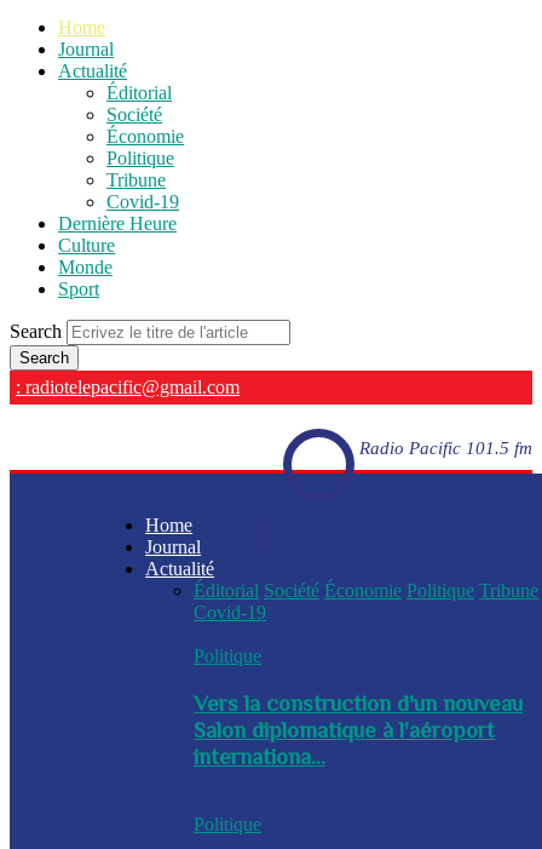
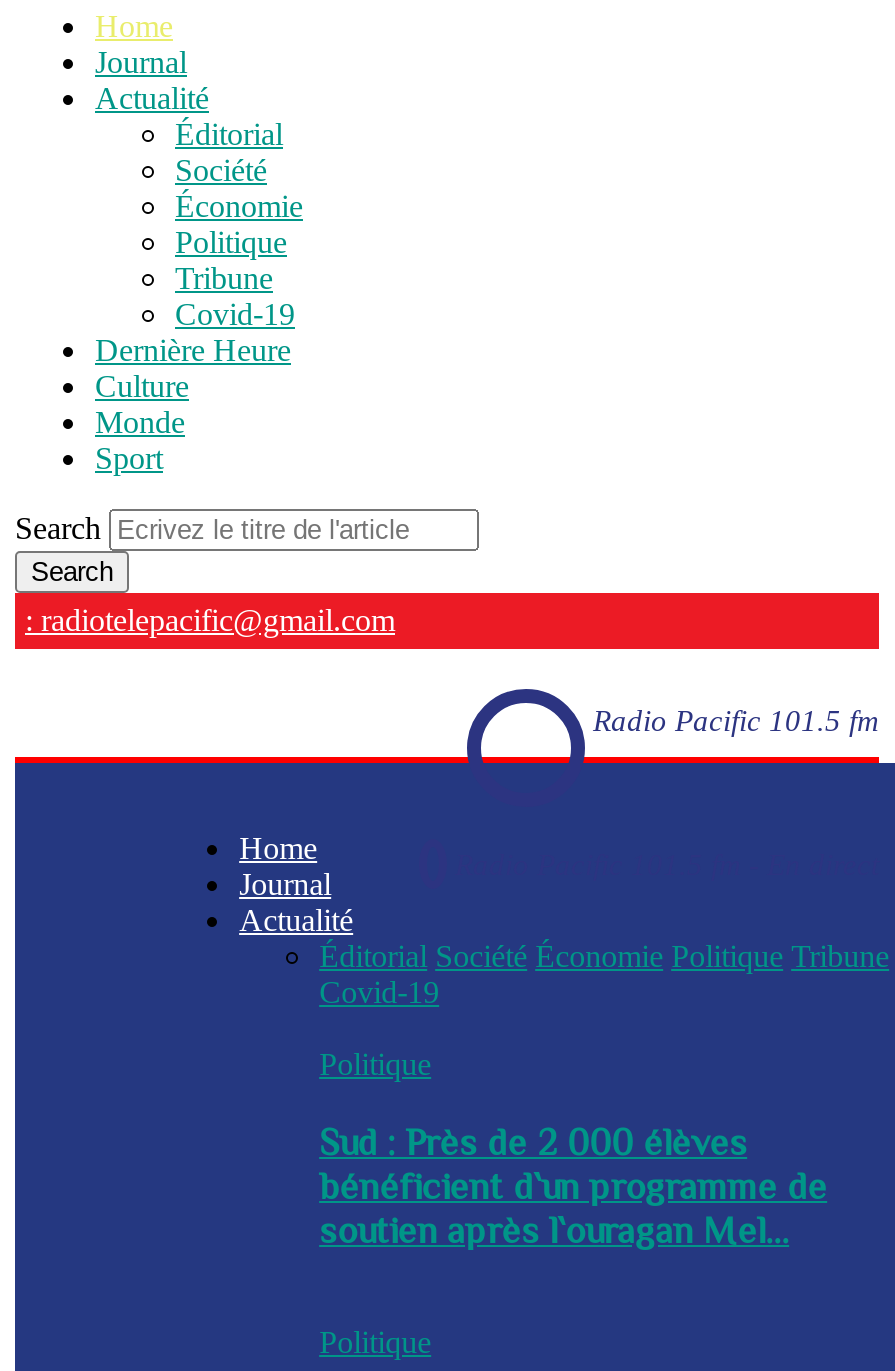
[194,690,523,769] Vers la construction d'un nouveau | Salon diplomatique à l'aéroport | internationa... -> [319,1120,827,1250] Sud : Près de 2 000 élèves | bénéficient d`un programme de | soutien après l`ouragan Mel...

